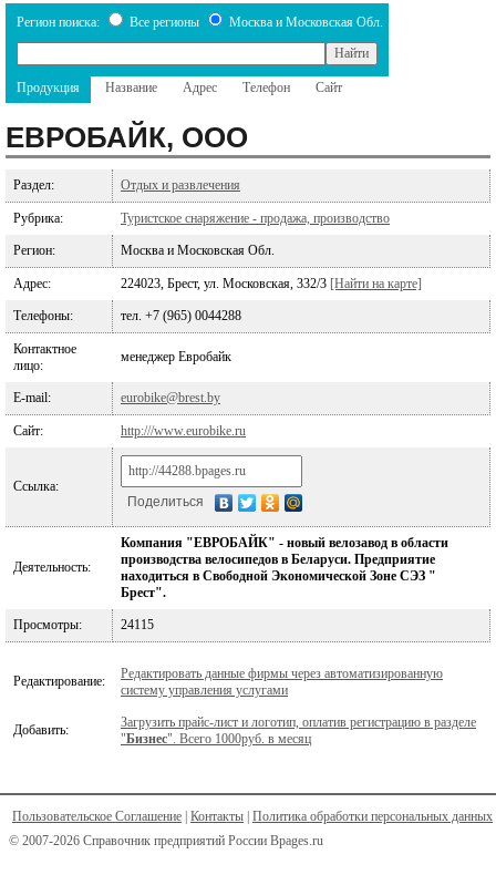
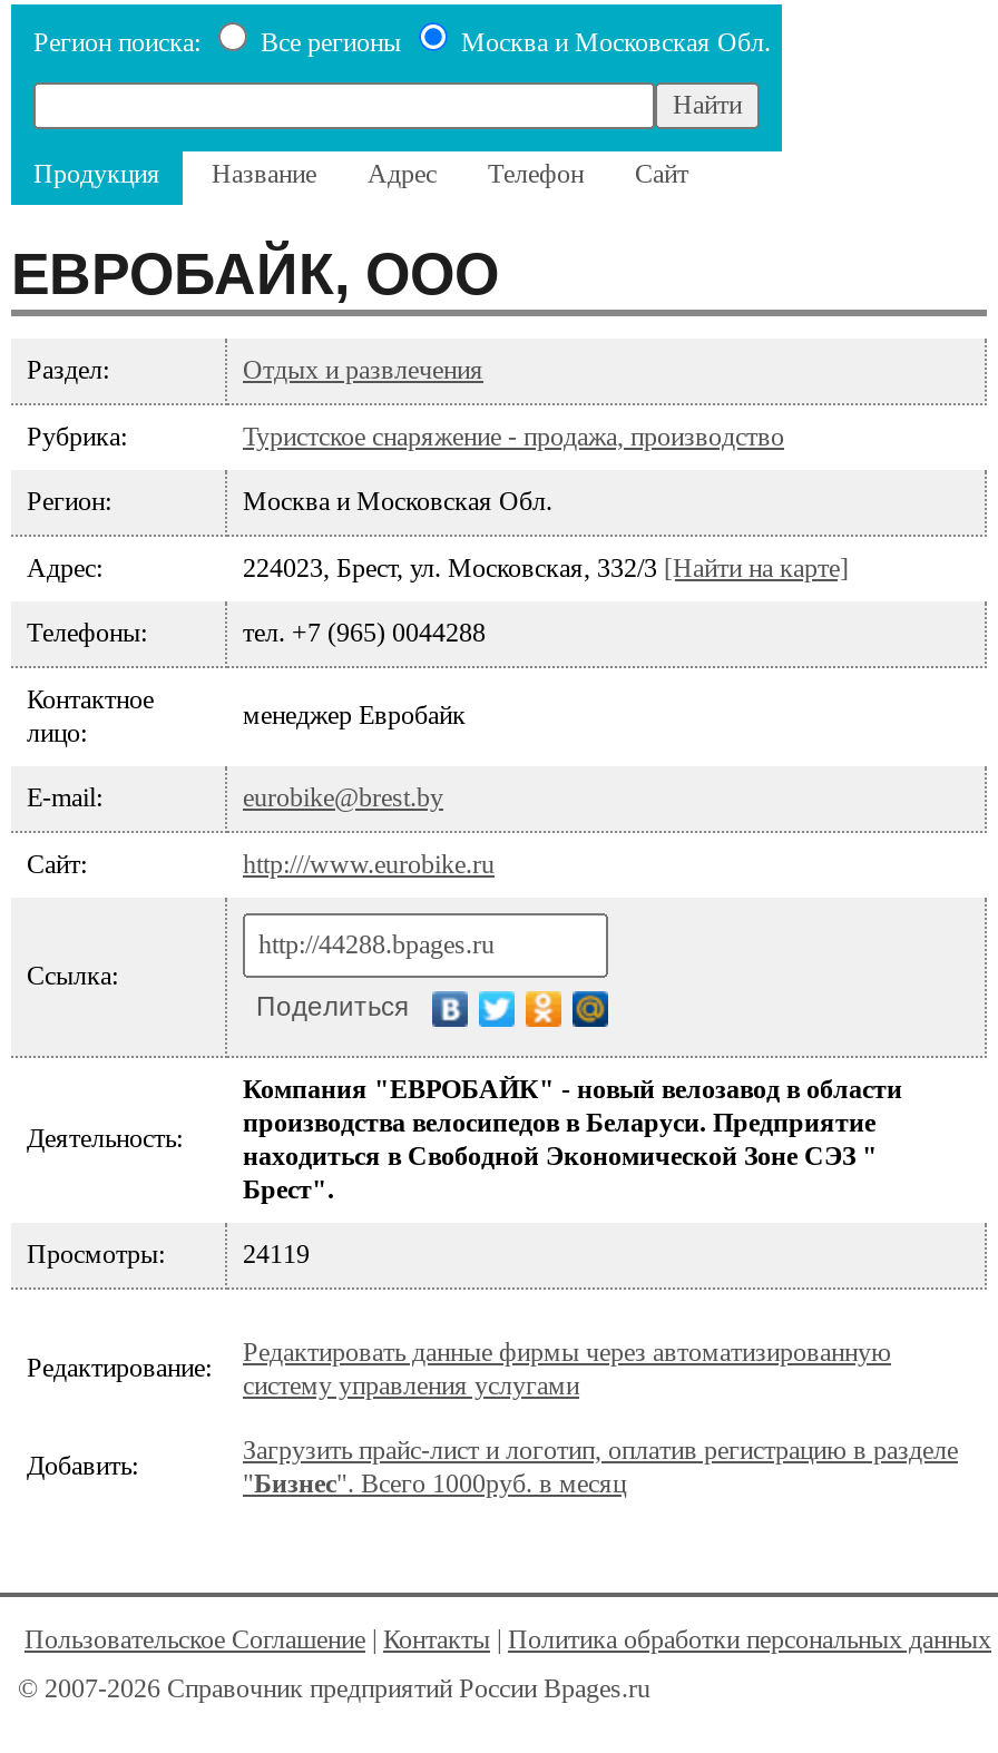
[121,617,154,632] 24115 -> [243,1238,310,1270] 24119

